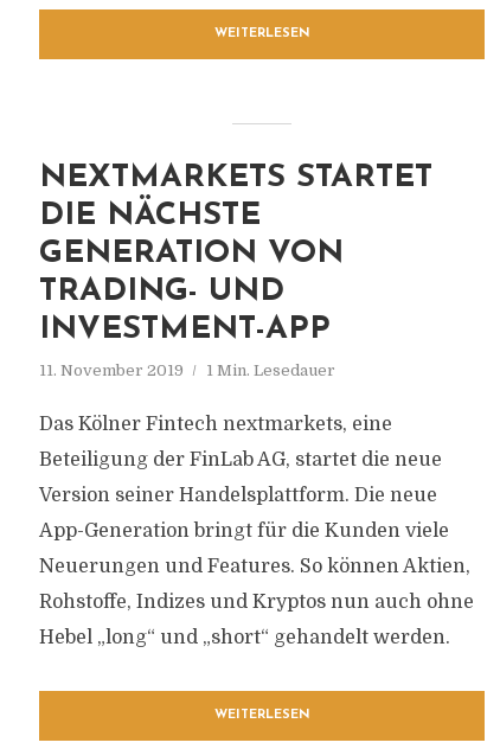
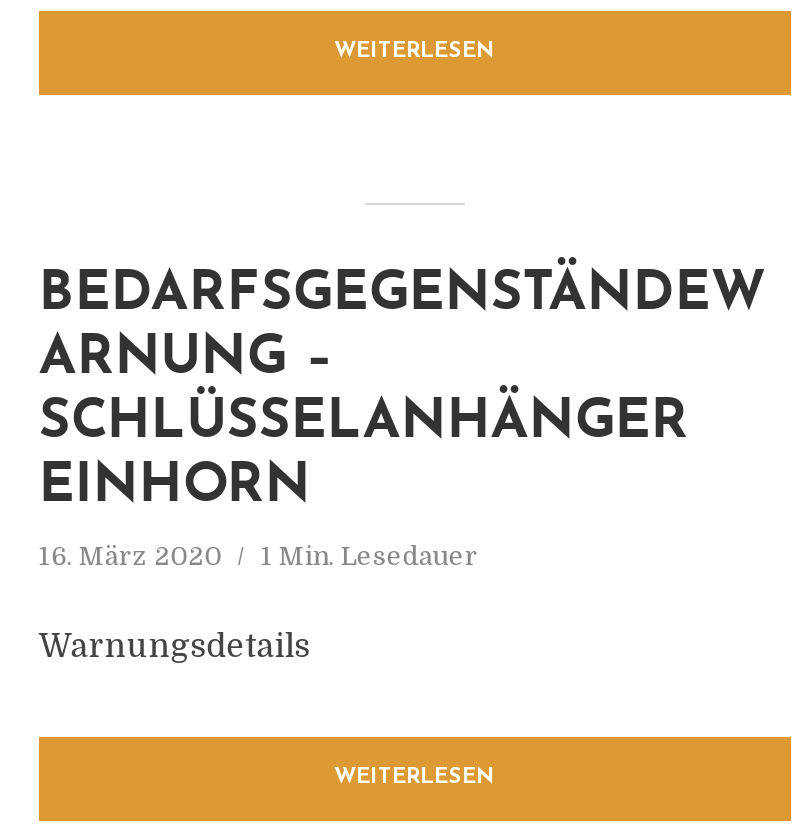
[39,162,432,346] NEXTMARKETS STARTET | DIE NÄCHSTE | GENERATION VON | TRADING- UND | INVESTMENT-APP -> [39,269,767,515] BEDARFSGEGENSTÄNDEW | ARNUNG – | SCHLÜSSELANHÄNGER | EINHORN
[39,361,335,379] 11. November 2019 1 Min. Lesedauer -> [39,541,479,571] 16. März 2020 1 Min. Lesedauer
[39,414,474,648] Das Kölner Fintech nextmarkets, eine | Beteiligung der FinLab AG, startet die neue | Version seiner Handelsplattform. Die neue | App-Generation bringt für die Kunden viele | Neuerungen und Features. So können Aktien, | Rohstoffe, Indizes und Kryptos nun auch ohne | Hebel „long“ und „short“ gehandelt werden. -> [39,629,311,665] Warnungsdetails

